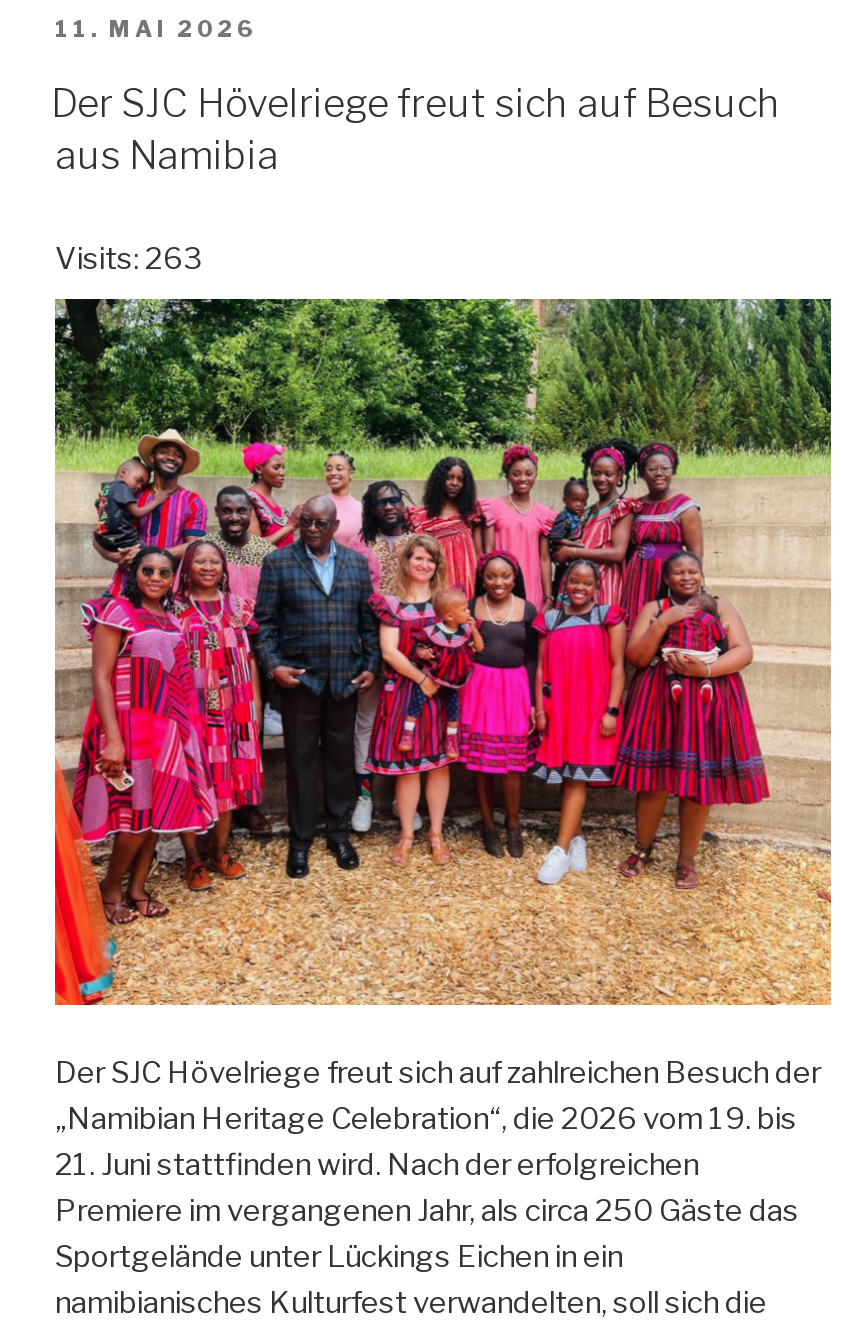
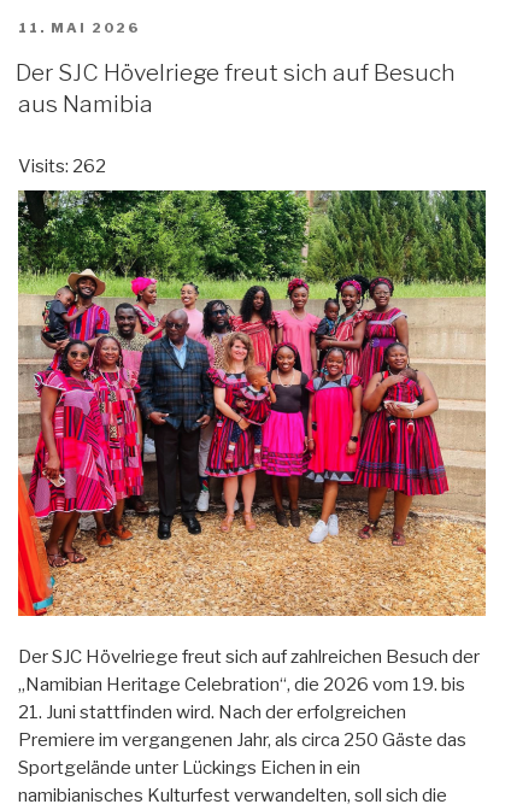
[55,240,201,276] Visits: 263 -> [18,155,106,177] Visits: 262

